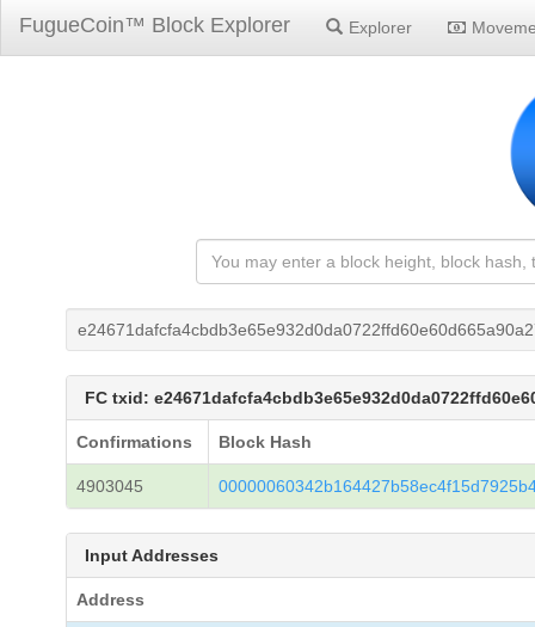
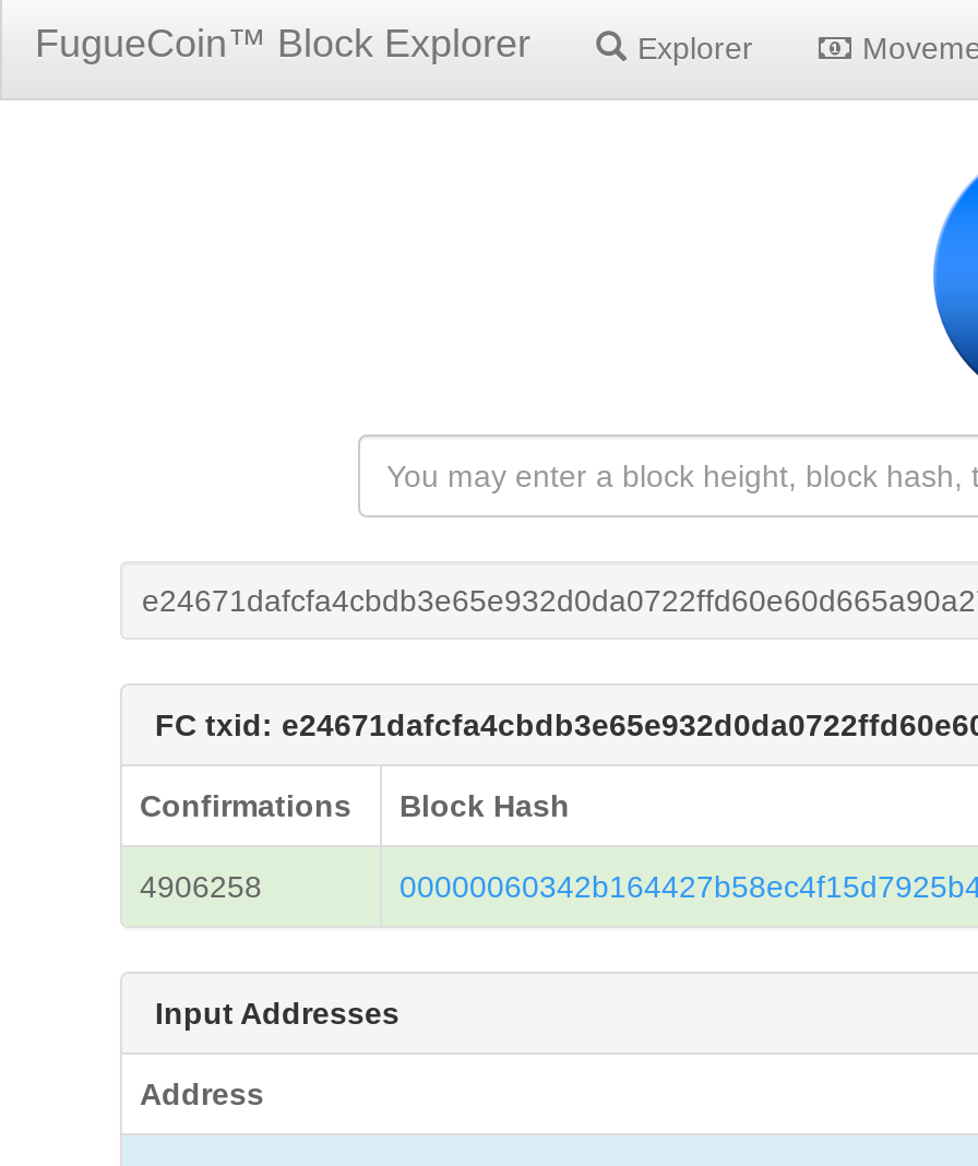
[76,477,143,496] 4903045 -> [140,869,262,904] 4906258

